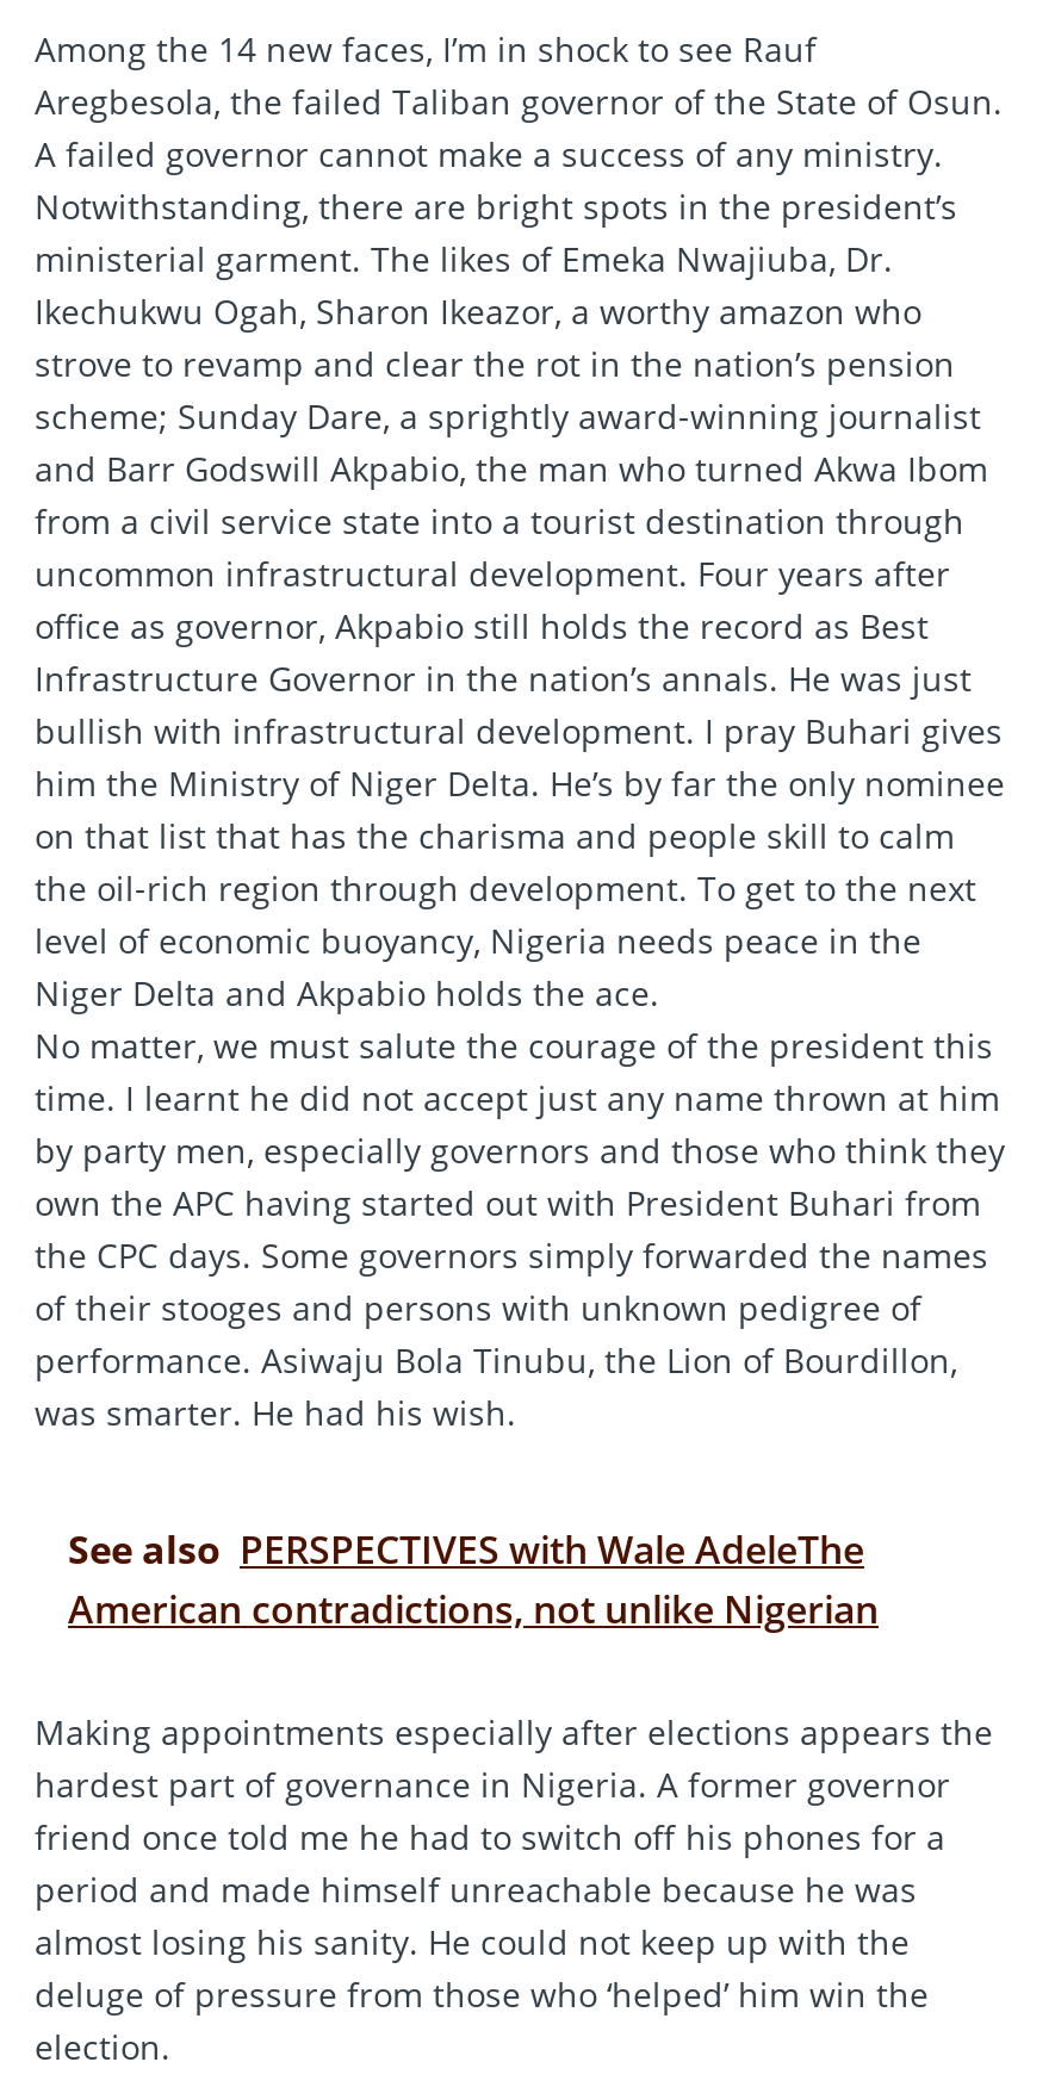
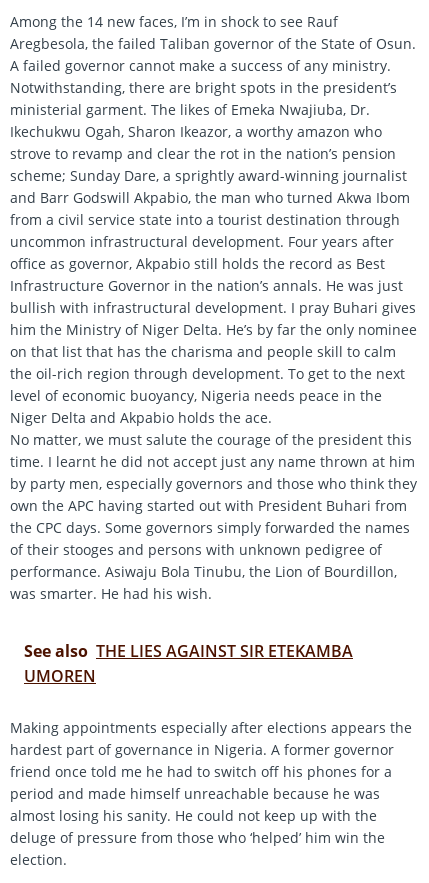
[68,1524,879,1636] See also PERSPECTIVES with Wale AdeleThe | American contradictions, not unlike Nigerian -> [24,640,353,687] See also THE LIES AGAINST SIR ETEKAMBA | UMOREN

